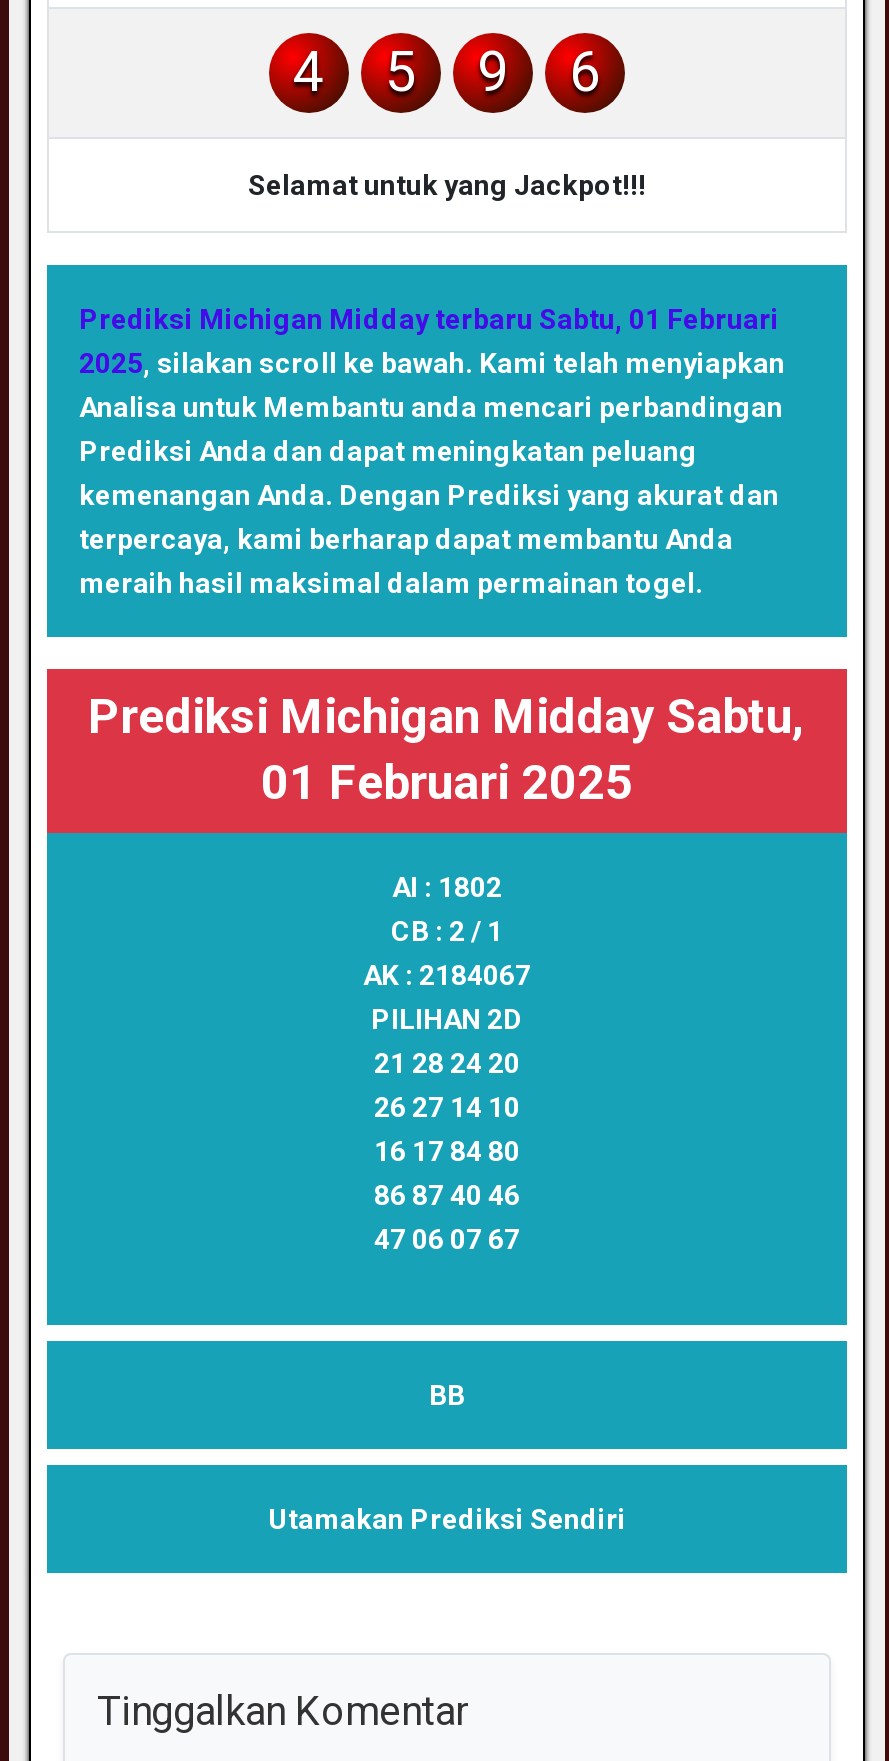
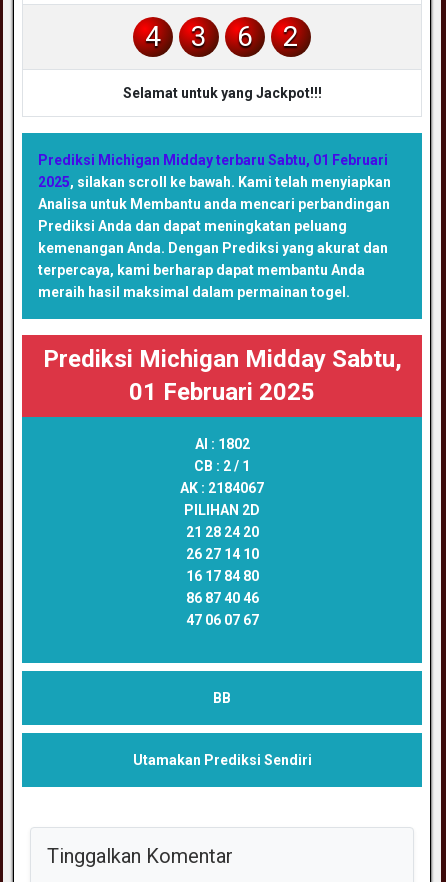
[385,38,509,104] 5 | 9 -> [191,20,207,53] 3
none -> [283,20,299,53] 2

